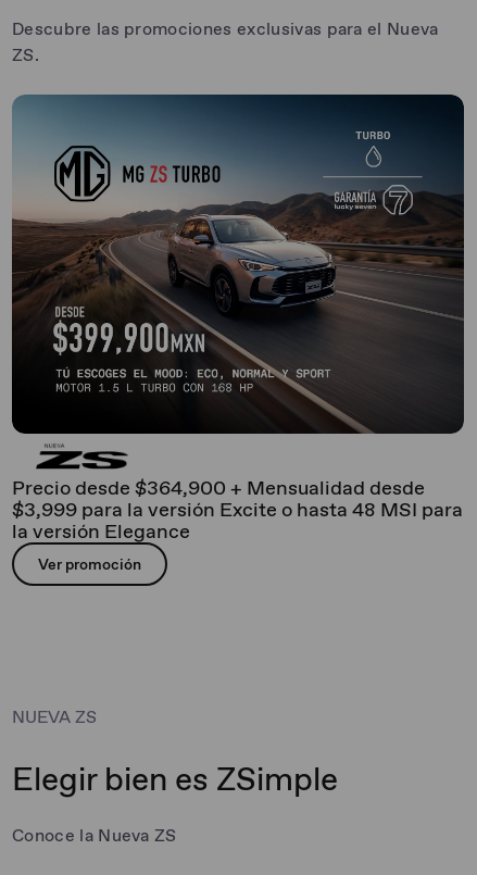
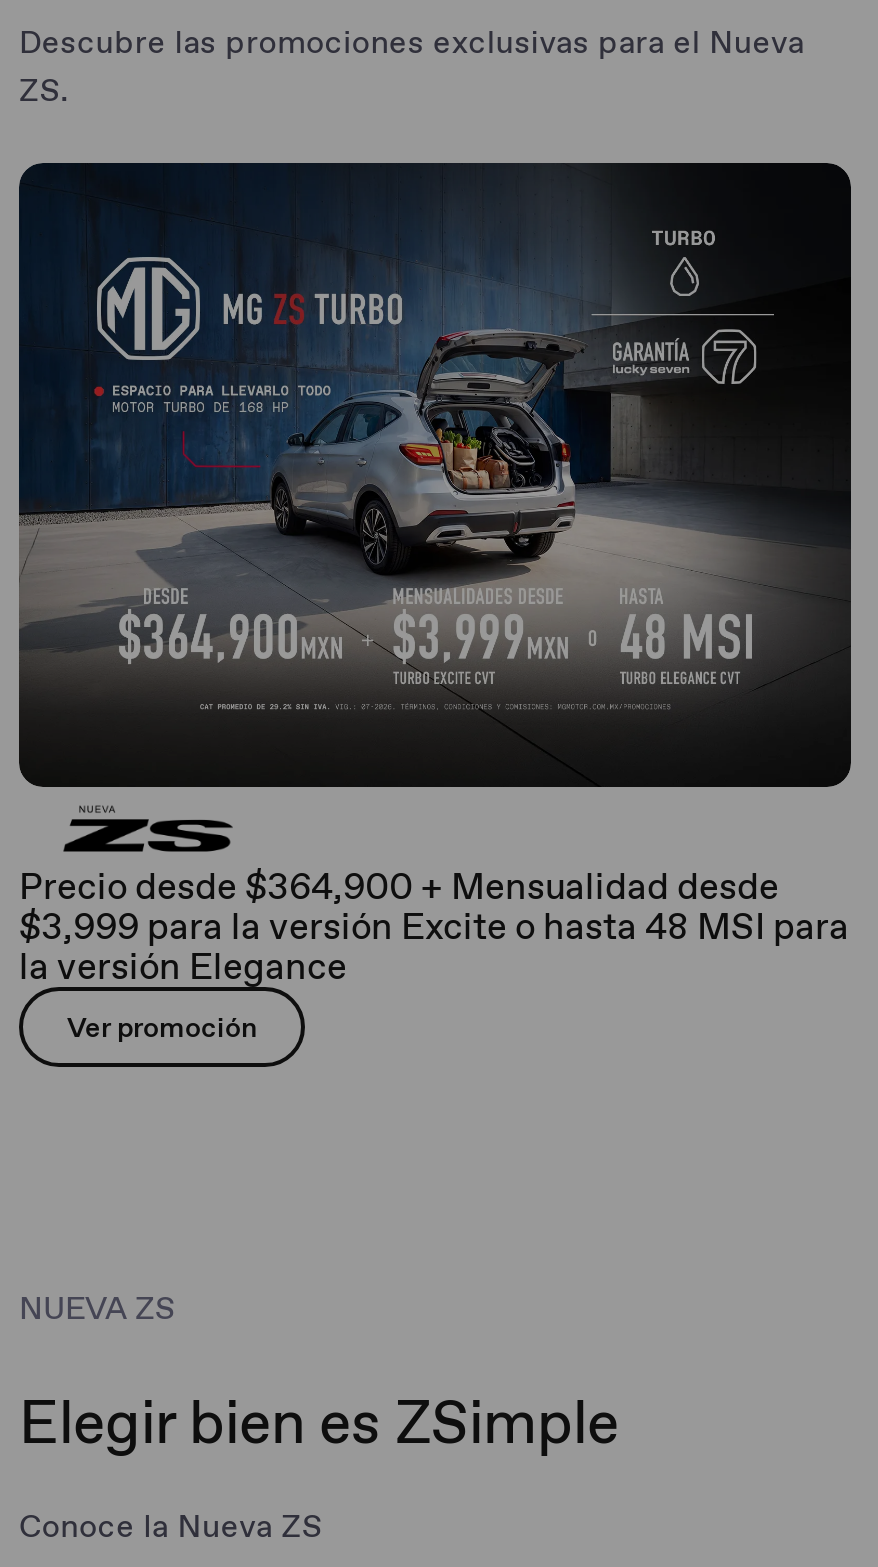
[12,93,464,435] [image] -> [17,161,851,789] [image]

